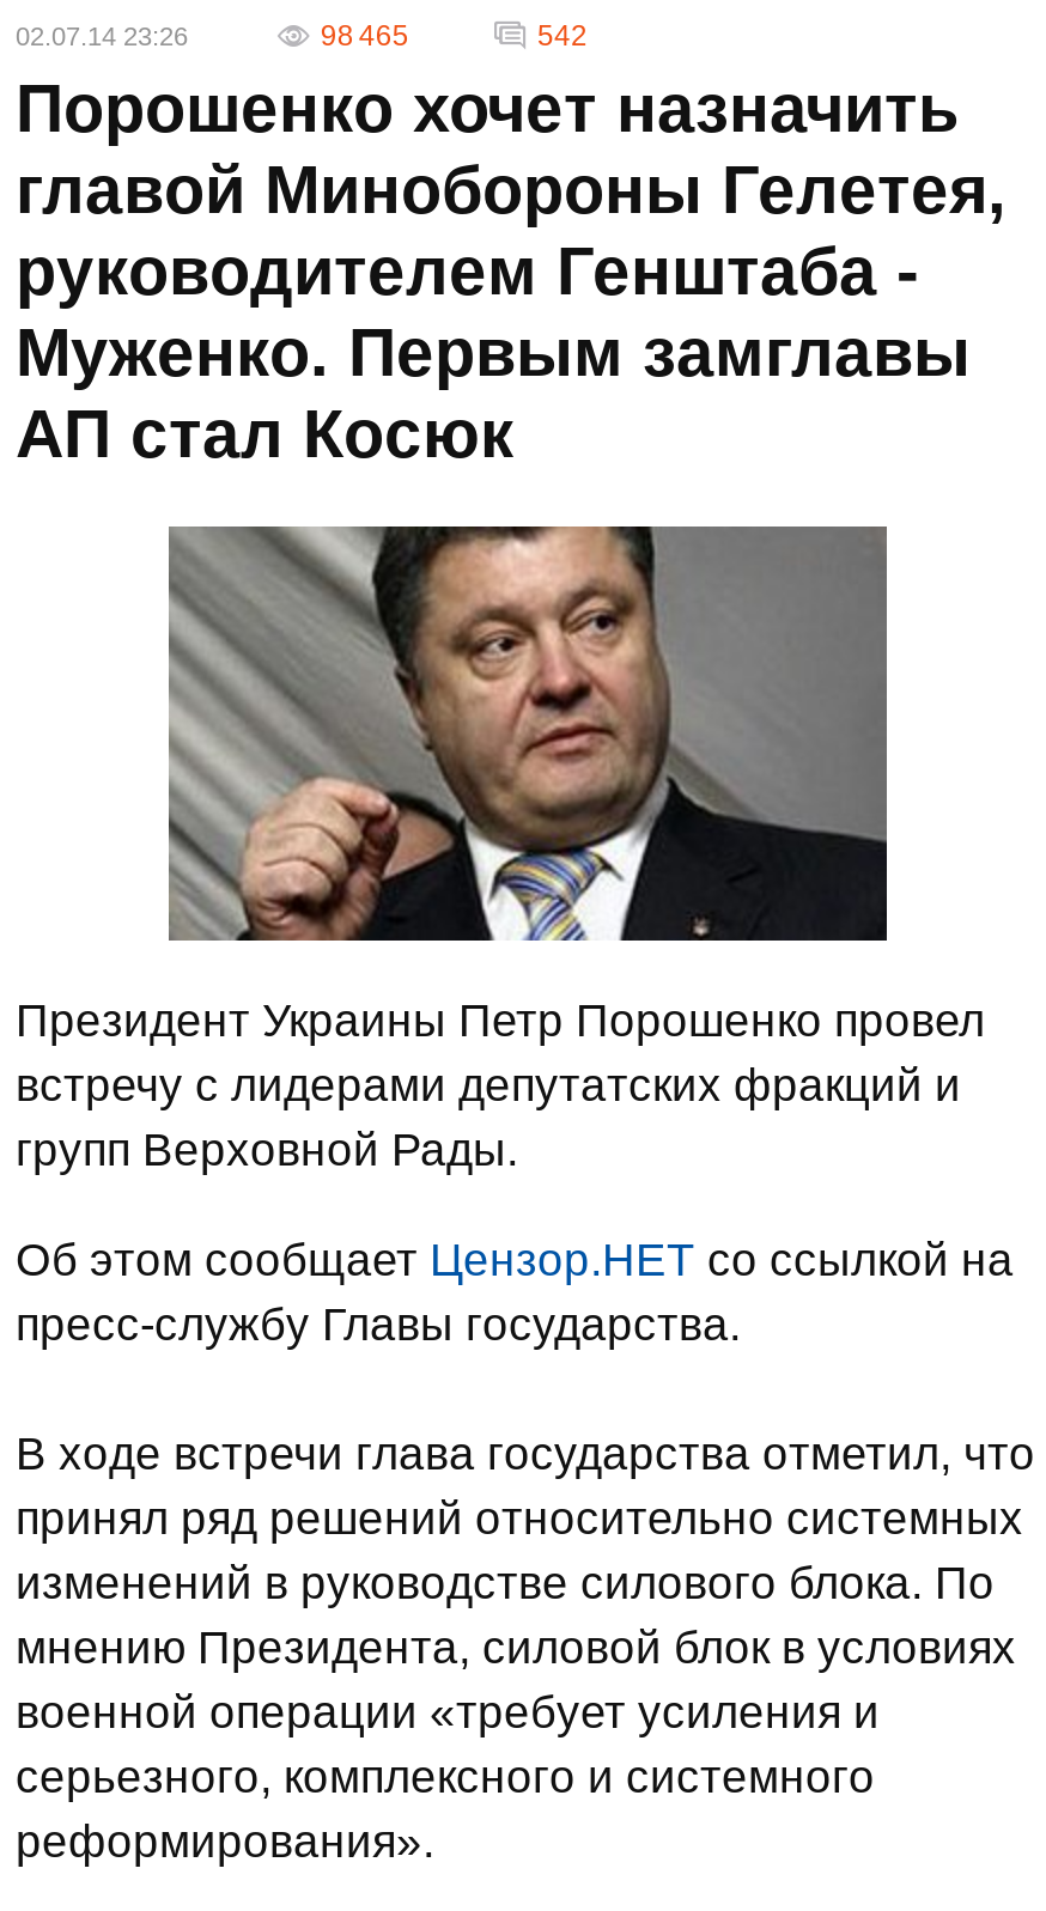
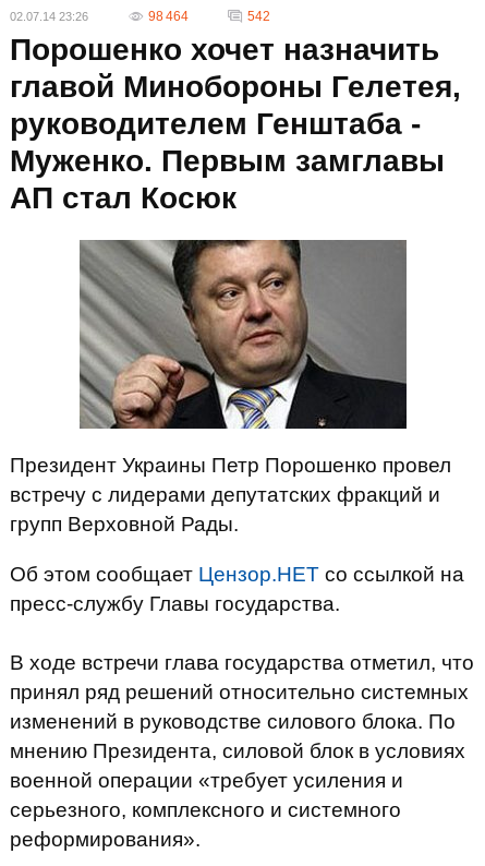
[321,19,409,52] 98 465 -> [149,9,189,24] 98 464

